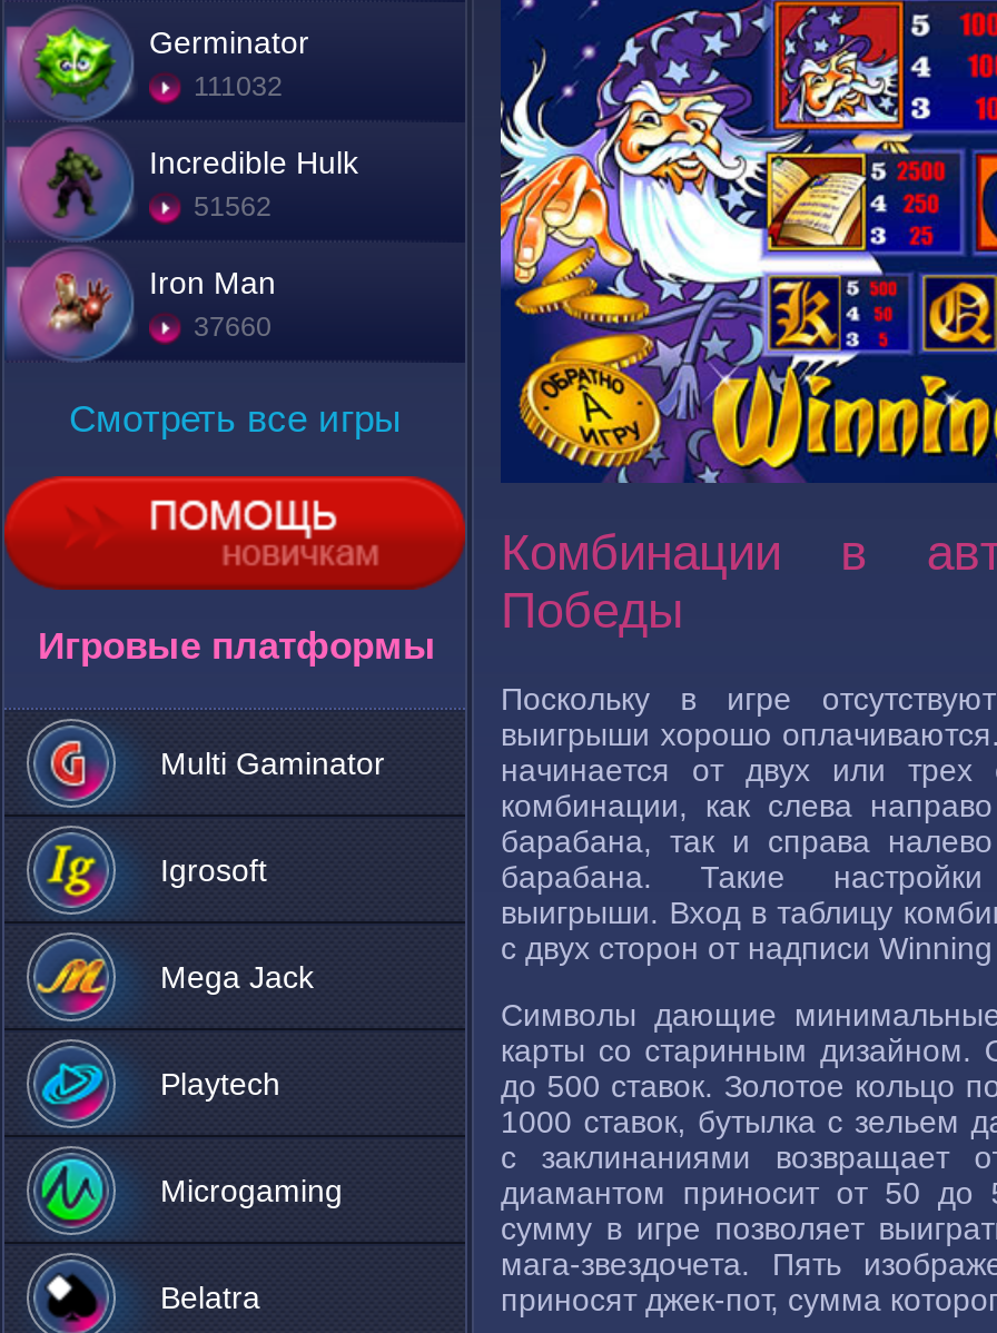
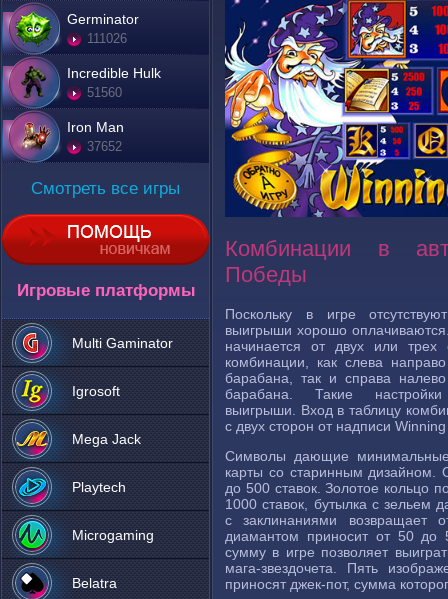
[194,70,283,101] 111032 -> [87,32,127,46] 111026
[194,190,272,222] 51562 -> [87,86,122,100] 51560
[194,311,272,342] 37660 -> [87,140,122,154] 37652

